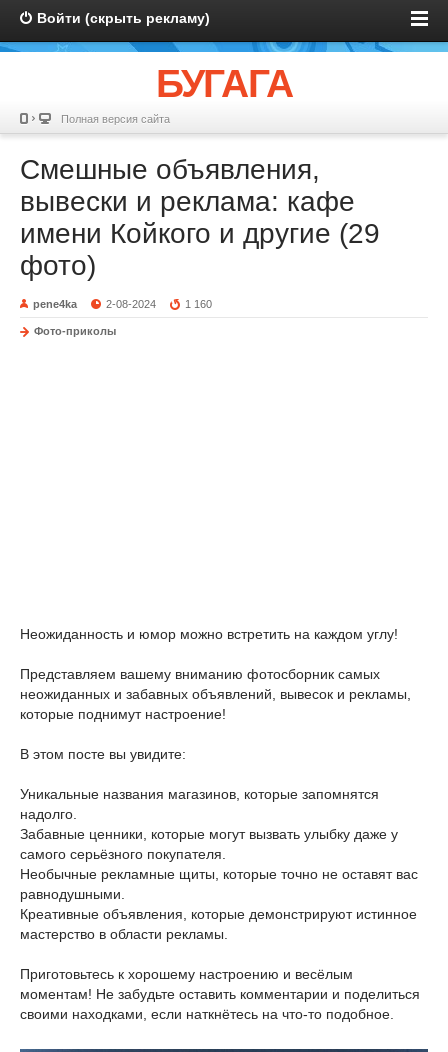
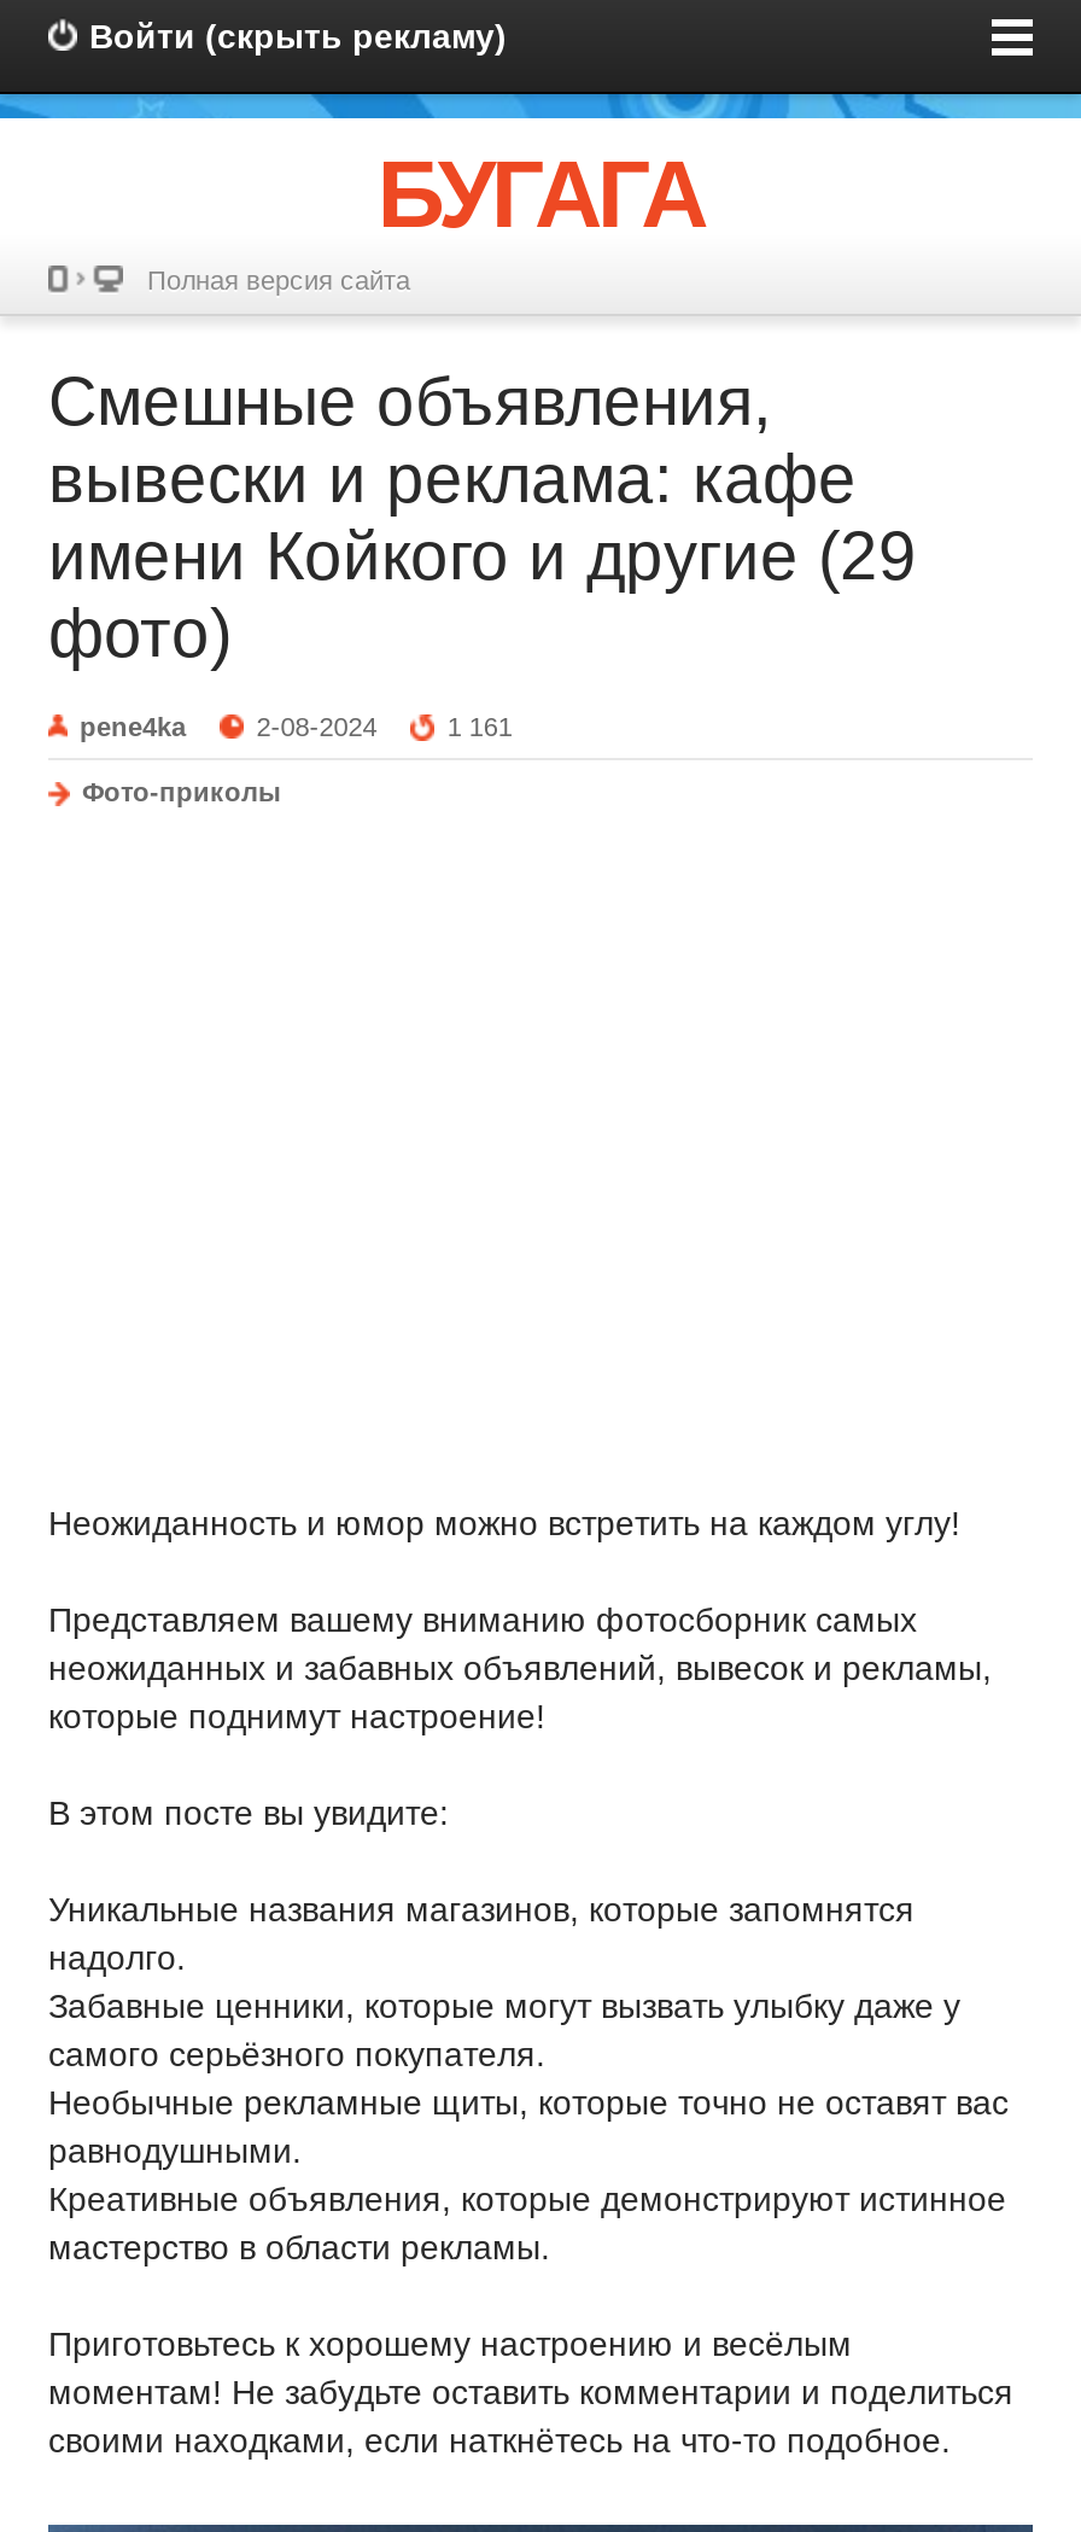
[185,298,212,310] 1 160 -> [447,712,513,741] 1 161

